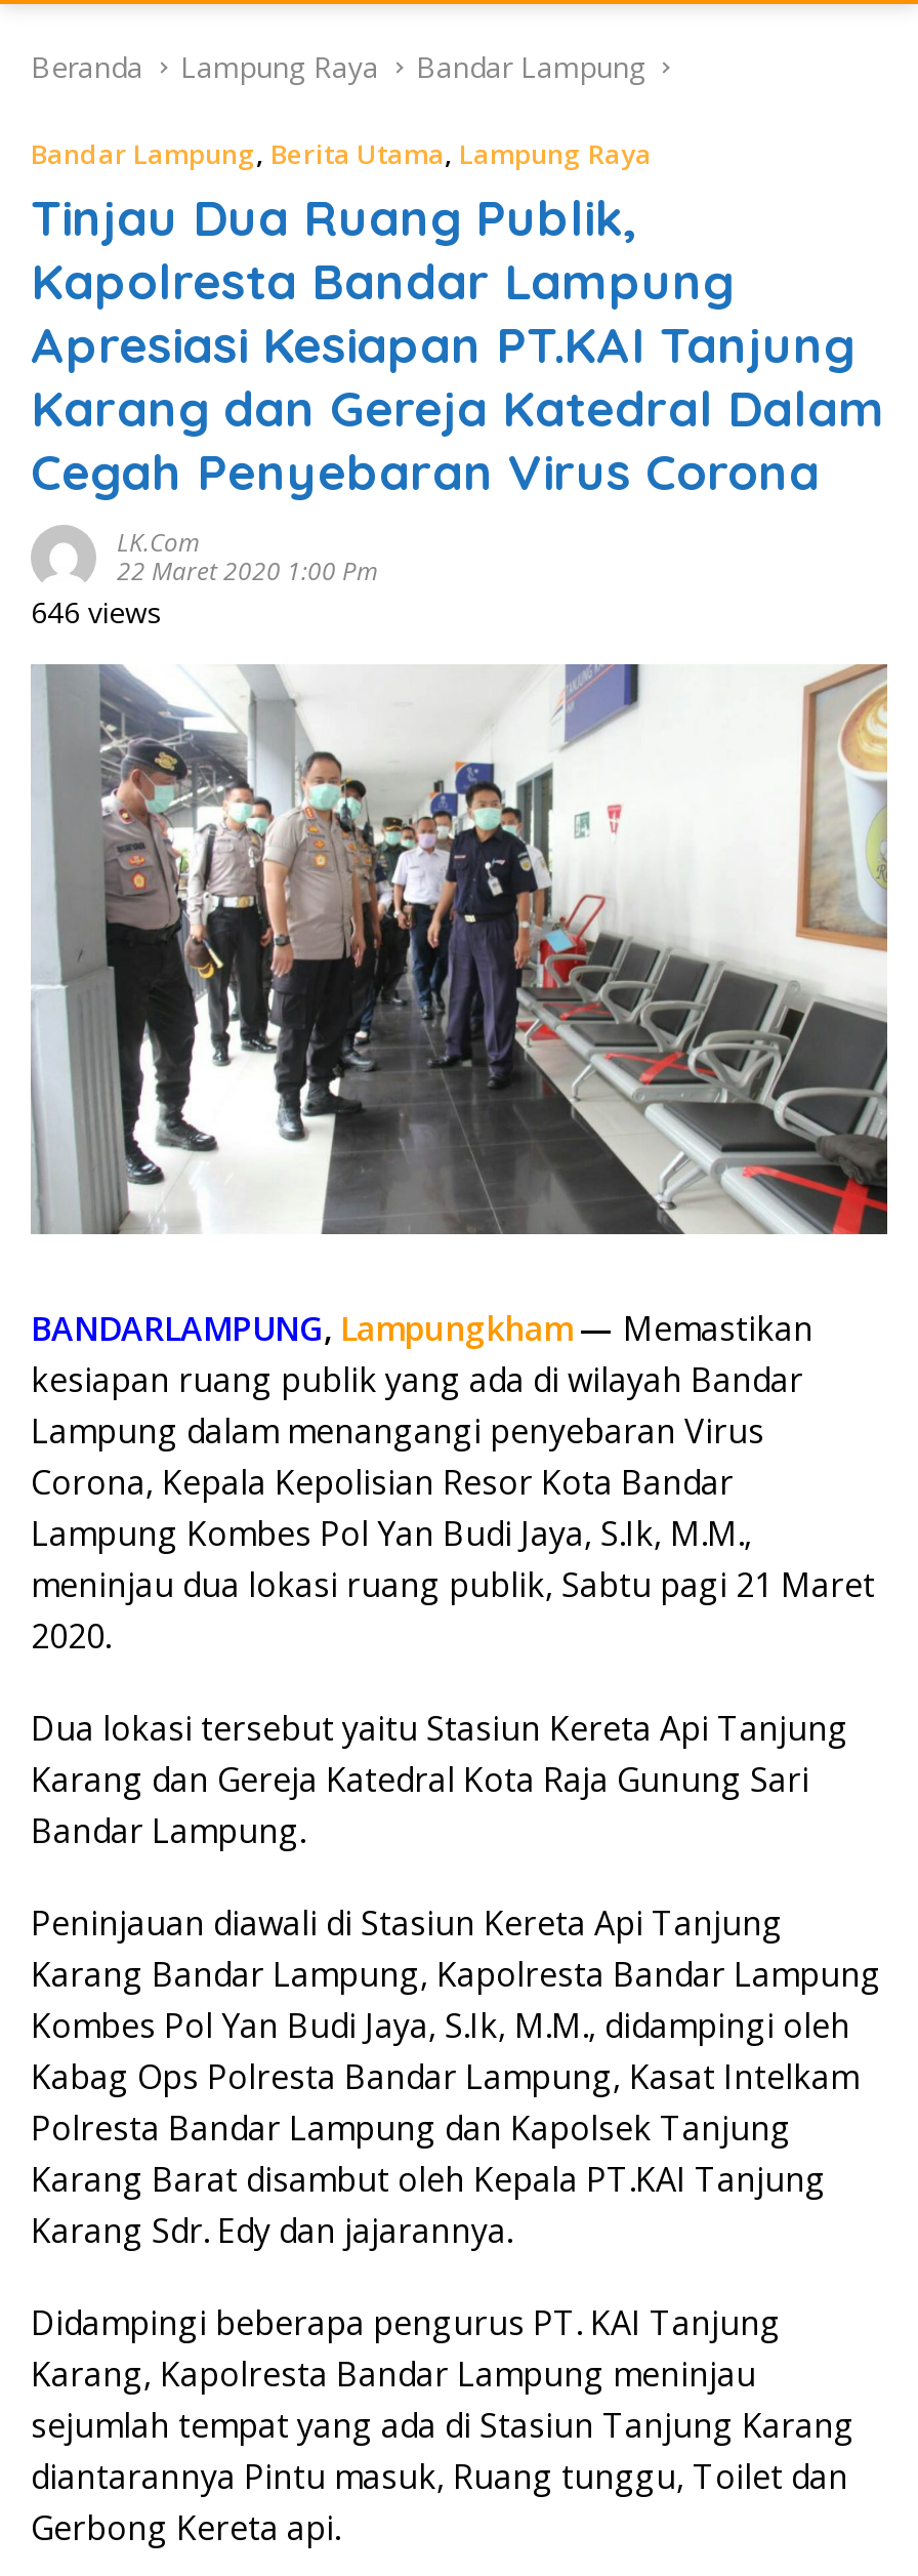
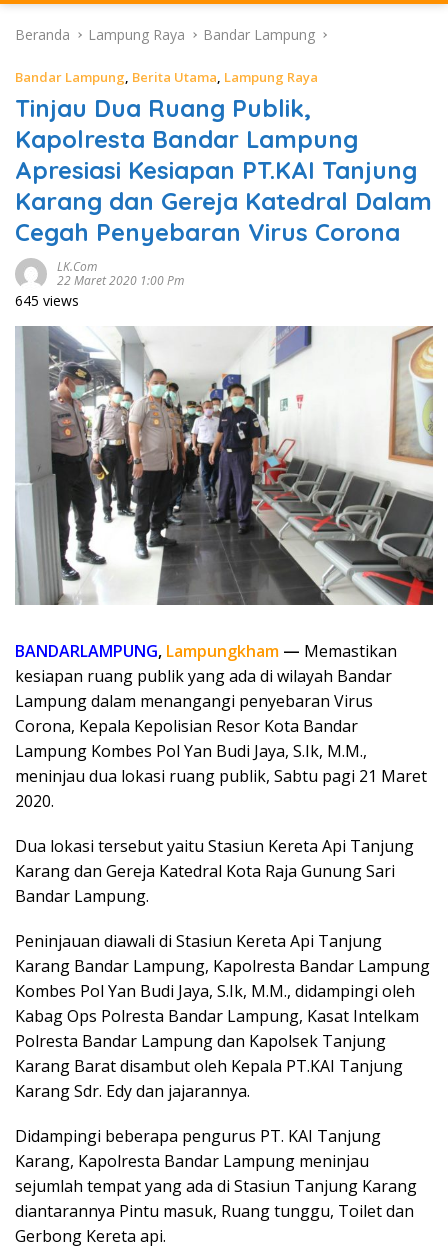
[31,592,162,631] 646 views -> [15,291,79,310] 645 views

